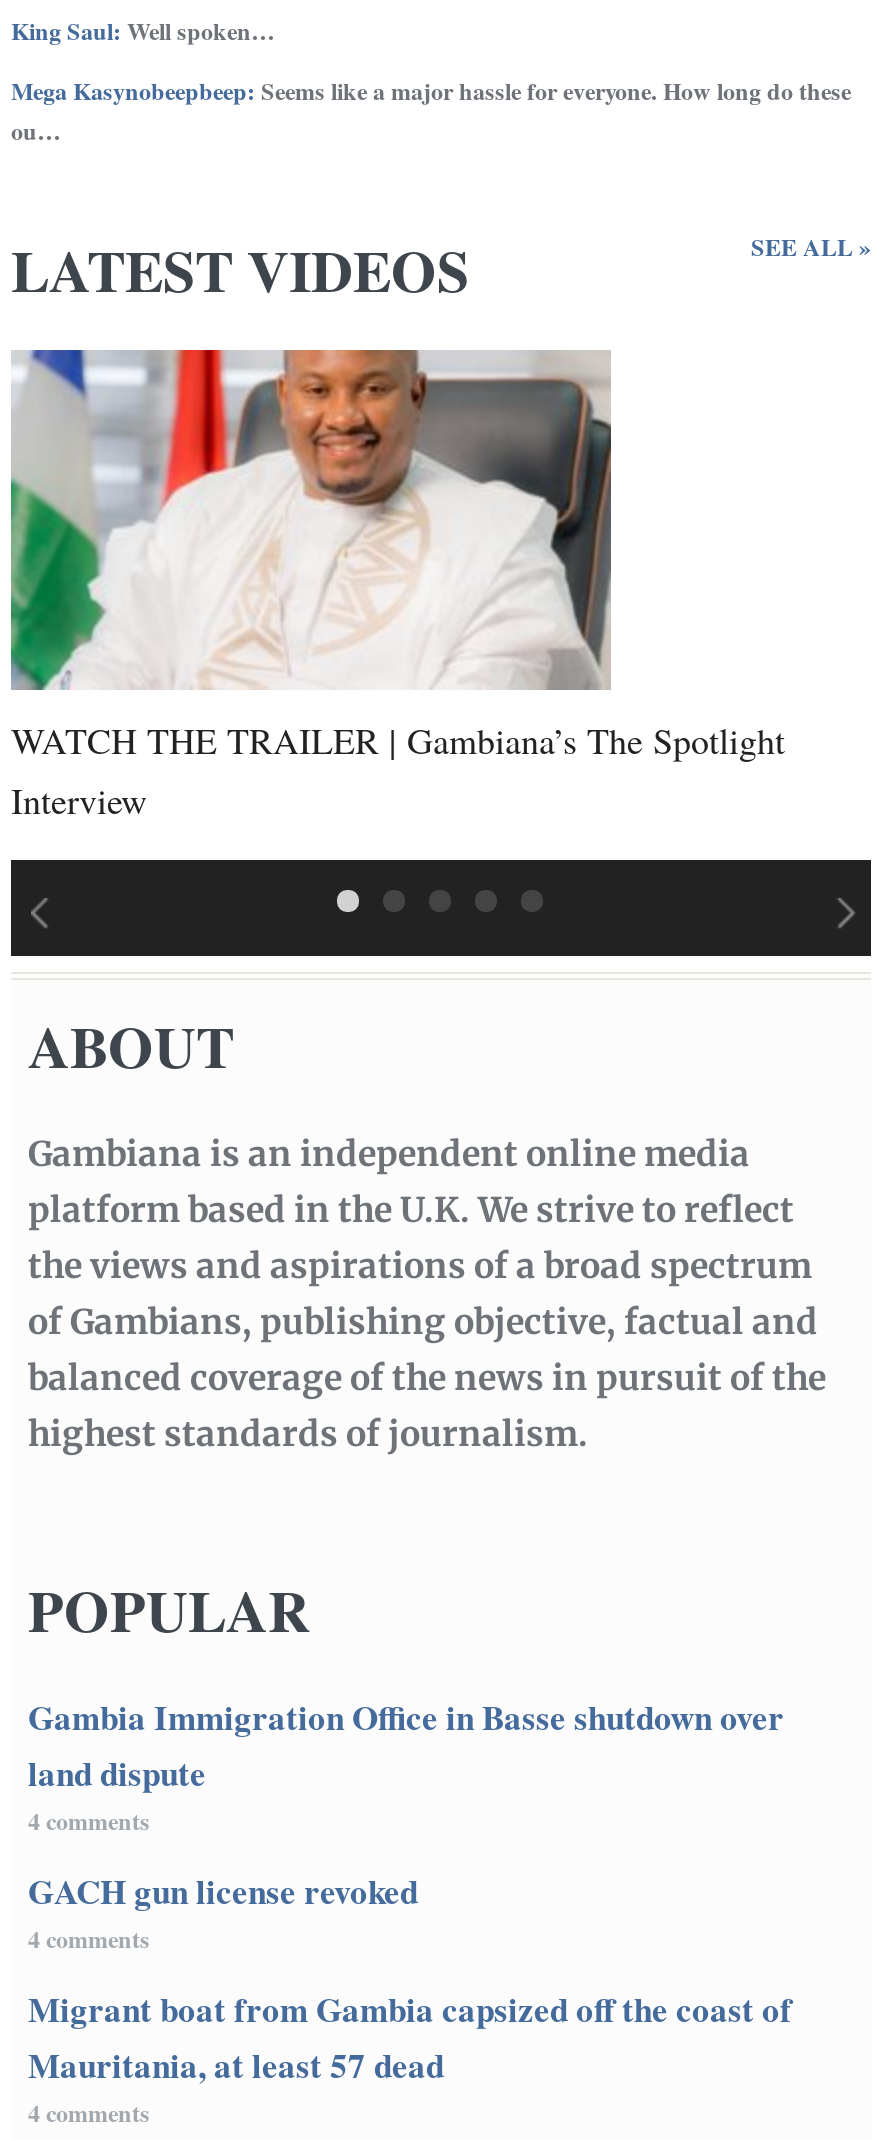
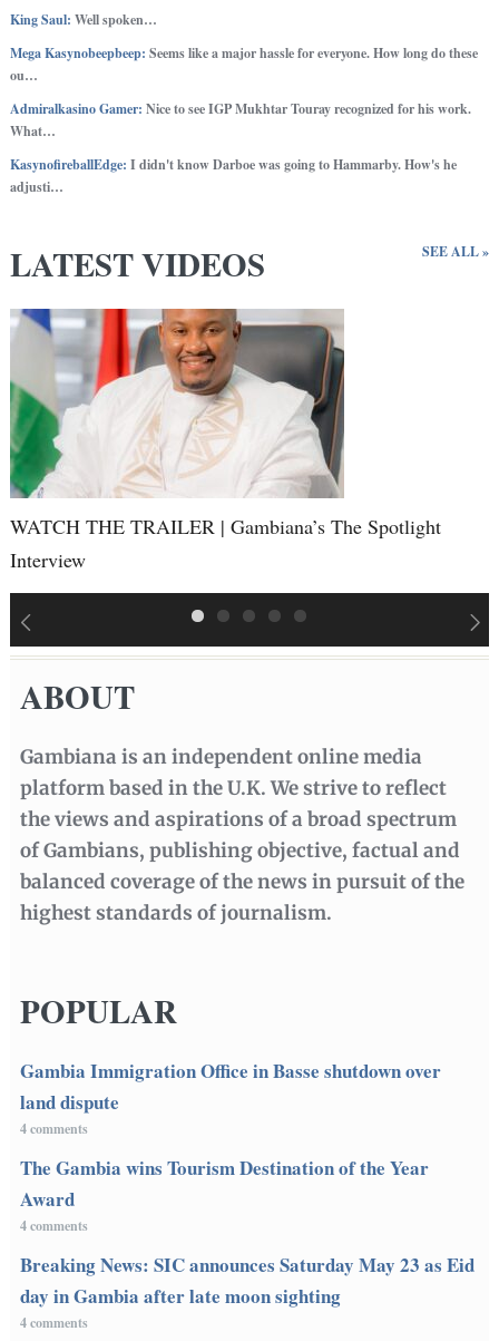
none -> [10,99,471,196] Admiralkasino Gamer: Nice to see IGP Mukhtar Touray recognized for his work. | What… | KasynofireballEdge: I didn't know Darboe was going to Hammarby. How's he | adjusti…
[28,1866,418,1916] GACH gun license revoked -> [19,1154,428,1213] The Gambia wins Tourism Destination of the Year | Award
[28,1984,792,2090] Migrant boat from Gambia capsized off the coast of | Mauritania, at least 57 dead -> [19,1251,474,1310] Breaking News: SIC announces Saturday May 23 as Eid | day in Gambia after late moon sighting

